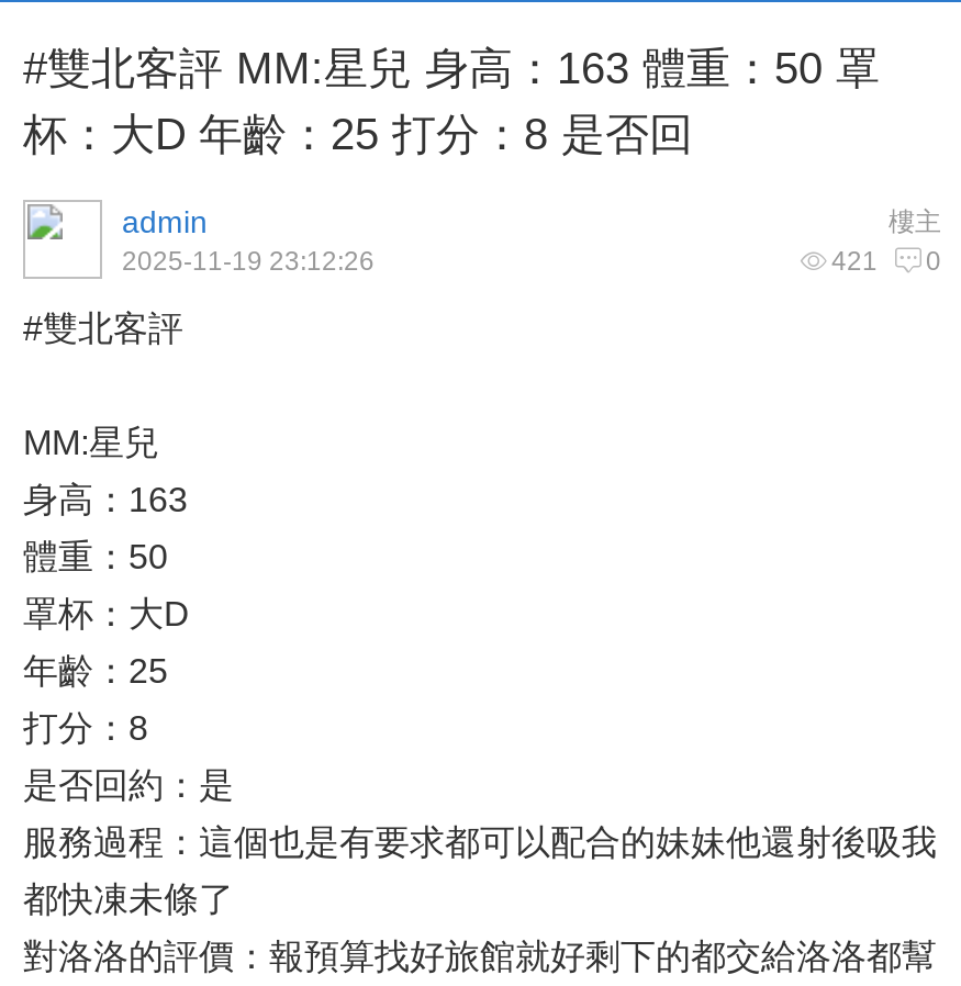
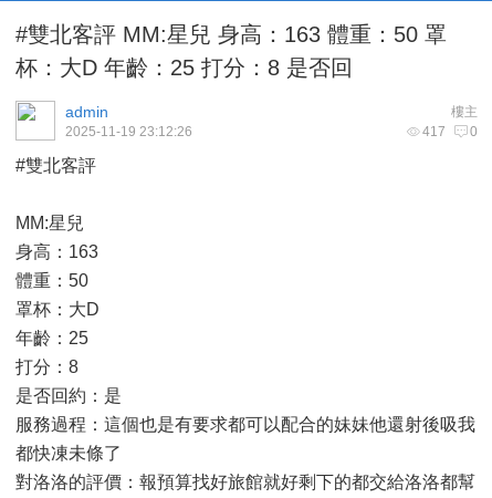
[831,246,941,277] 421 0 -> [422,124,478,139] 417 0

